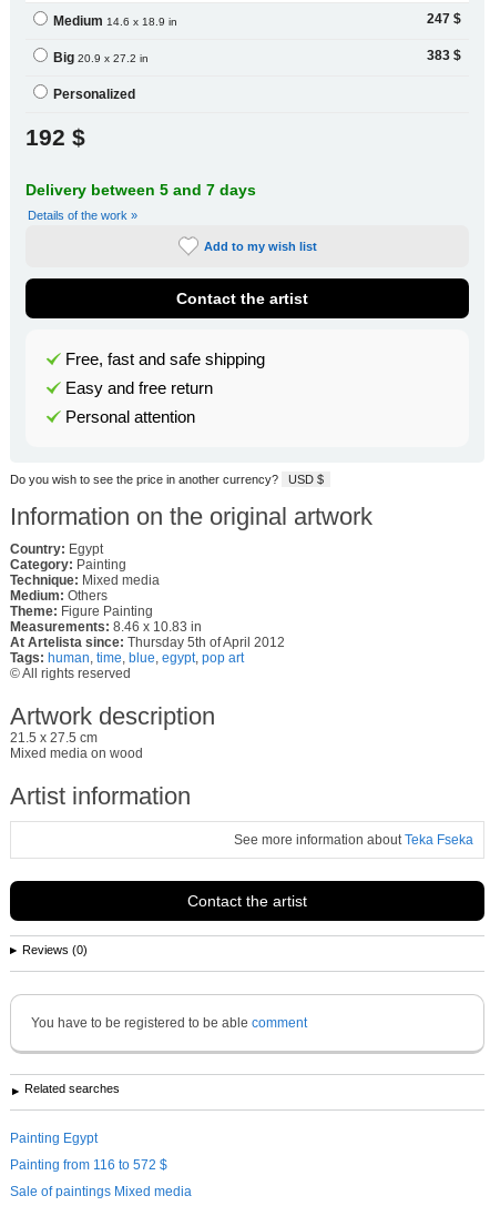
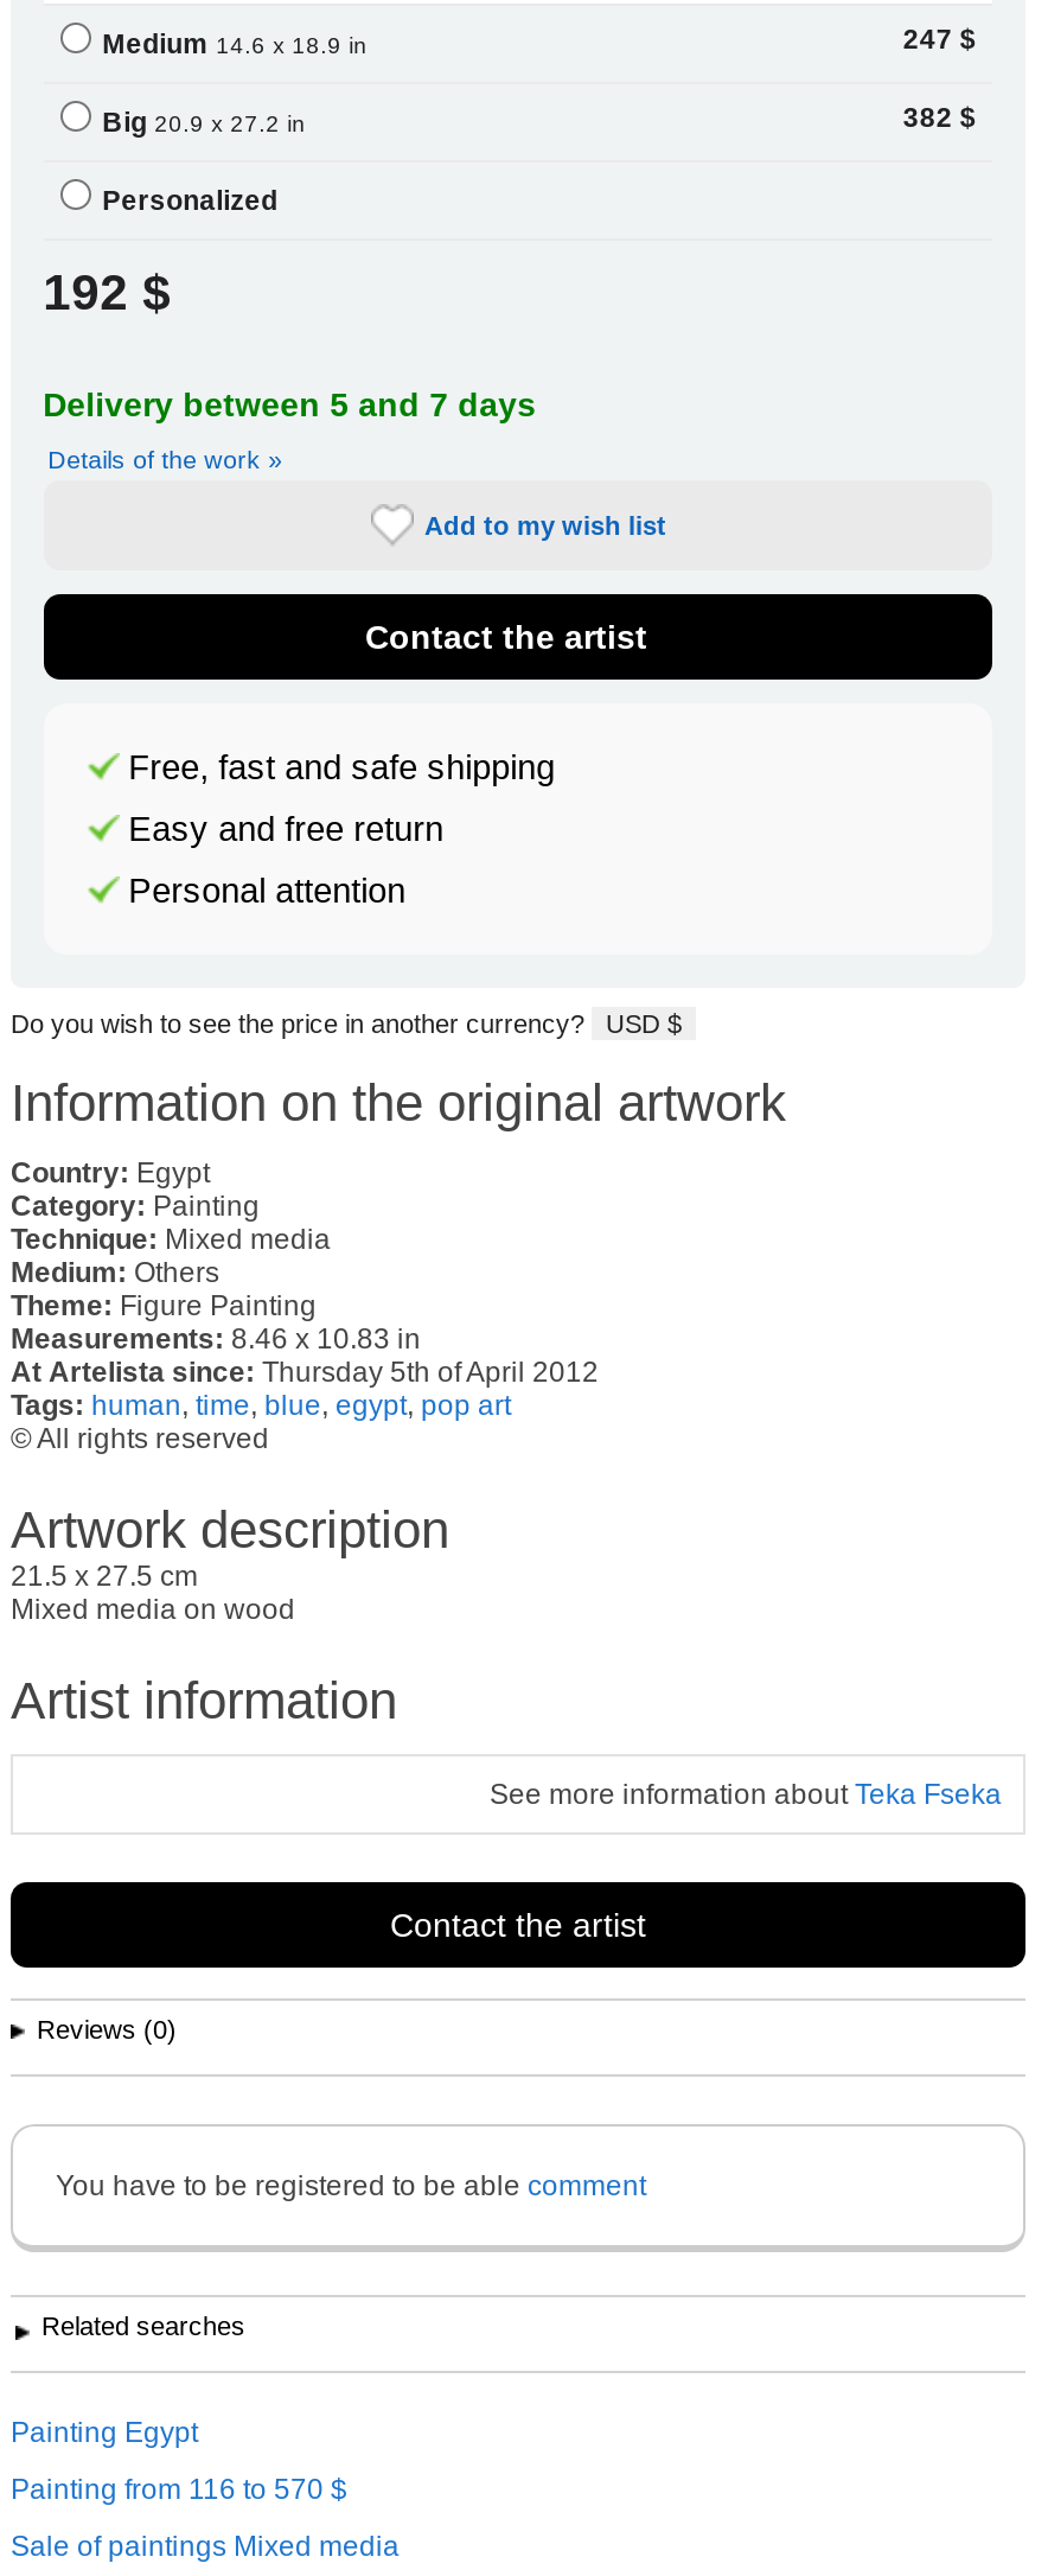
[427,47,462,62] 383 $ -> [903,100,977,131] 382 $
[10,1158,167,1173] Painting from 116 to 572 $ -> [11,2474,347,2507] Painting from 116 to 570 $

